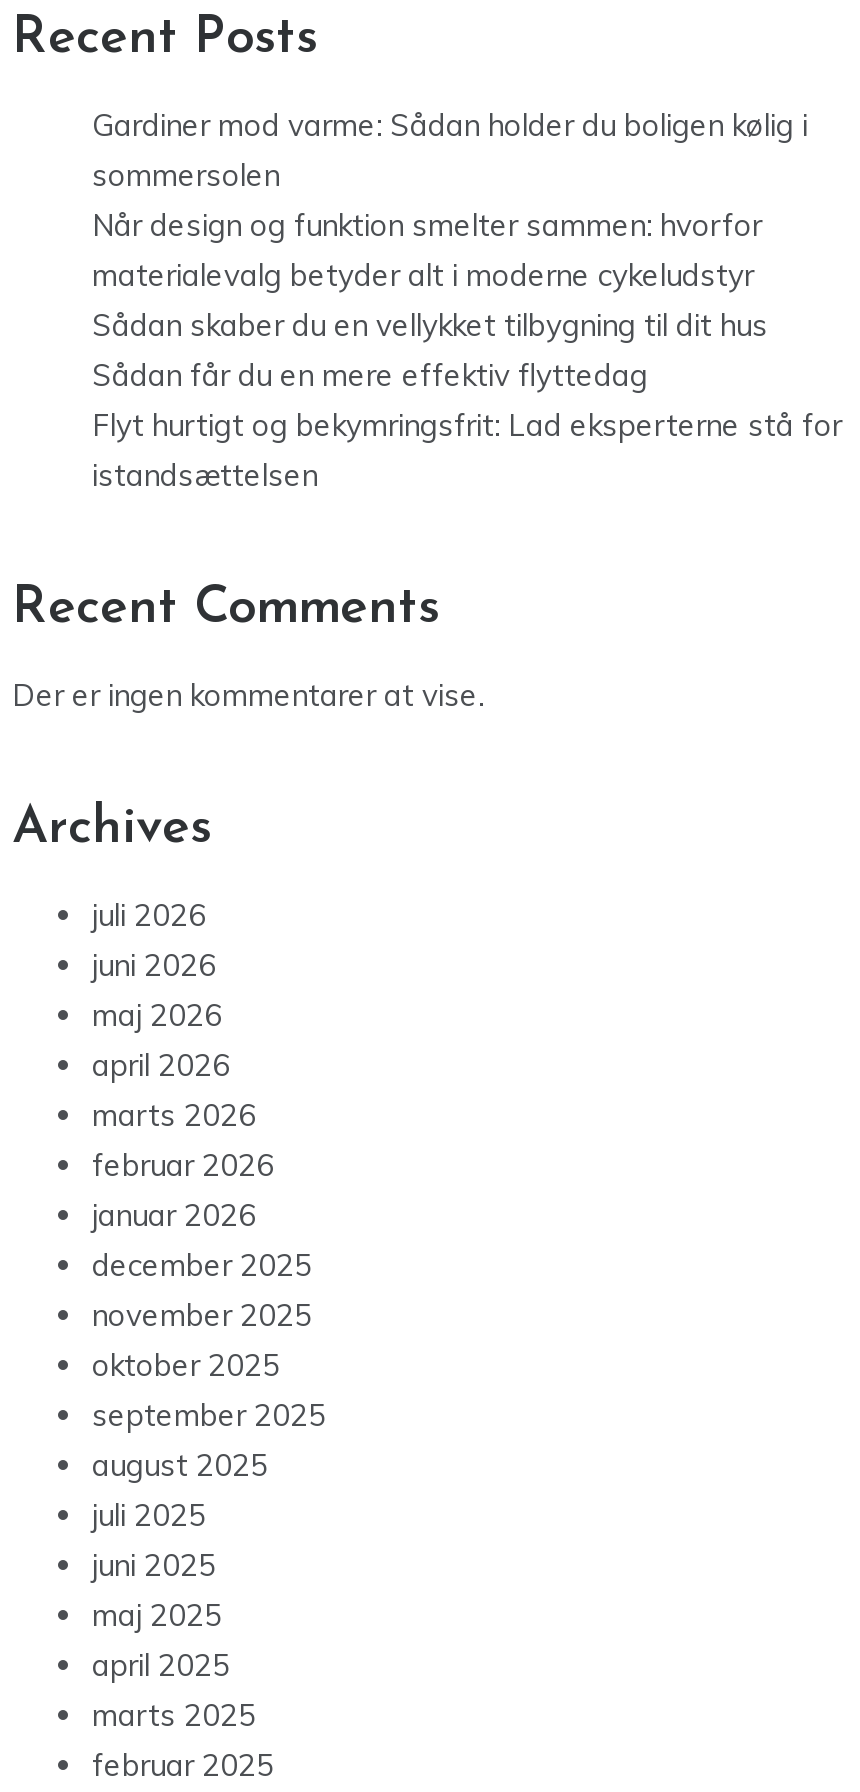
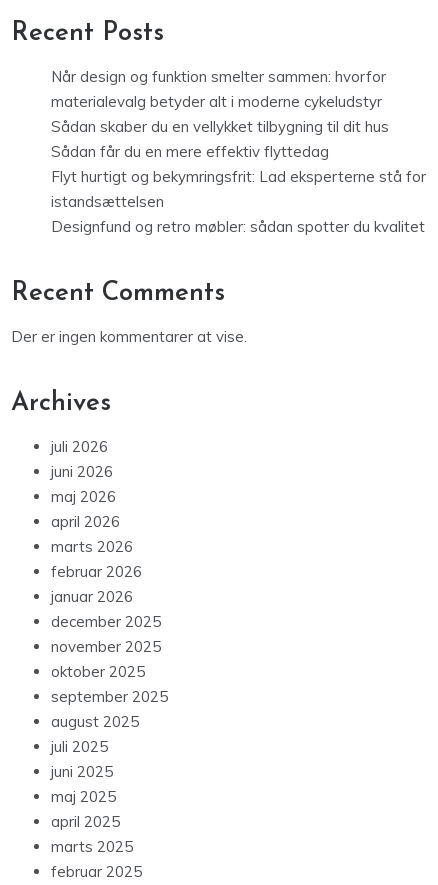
[92,106,808,194] Gardiner mod varme: Sådan holder du boligen kølig i | sommersolen -> none
moved [92,206,842,494] -> [51,67,426,211]: Når design og funktion smelter sammen: hvorfor | materialevalg betyder alt i moderne cykeludstyr | Sådan skaber du en vellykket tilbygning til dit hus | Sådan får du en mere effektiv flyttedag | Flyt hurtigt og bekymringsfrit: Lad eksperterne stå for | istandsættelsen
none -> [51,217,425,236] Designfund og retro møbler: sådan spotter du kvalitet

